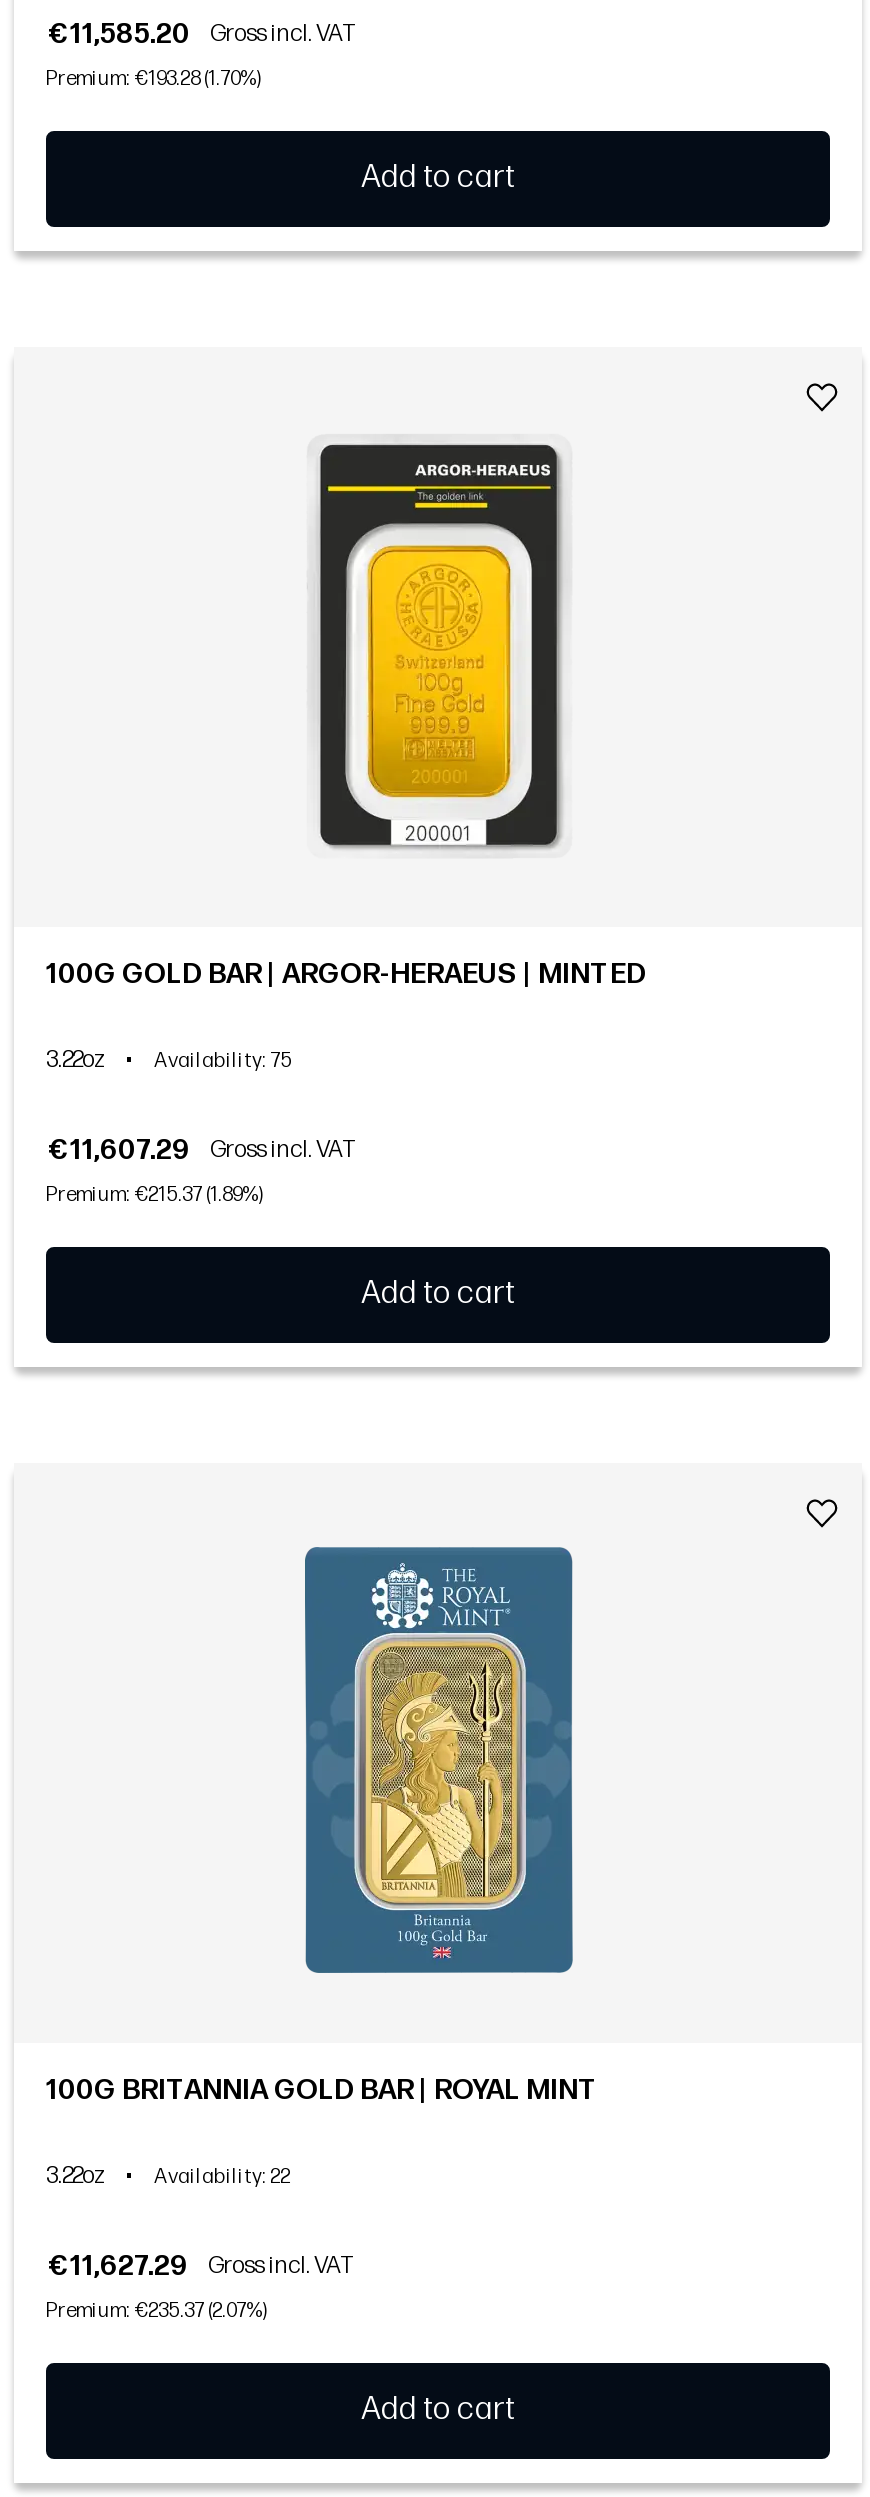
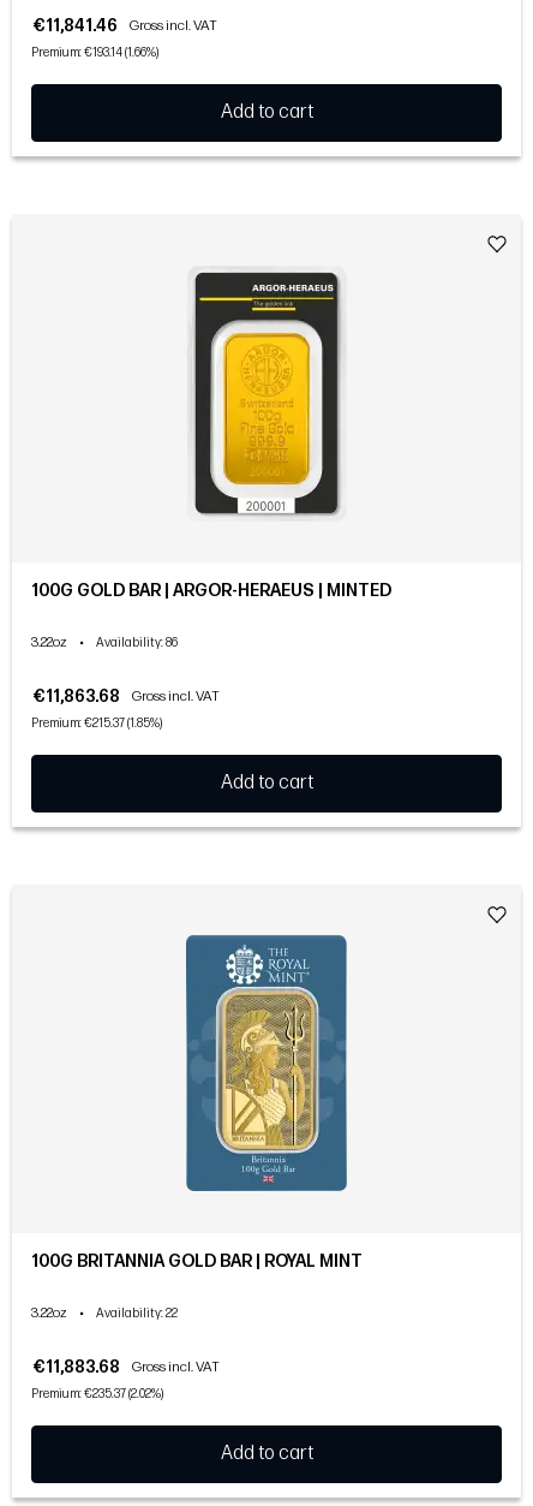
[48,17,356,51] €11,585.20 Gross incl. VAT -> [32,16,217,36] €11,841.46 Gross incl. VAT
[46,67,260,91] Premium: €193.28 (1.70%) -> [31,46,158,60] Premium: €193.14 (1.66%)
[154,1049,292,1073] Availability: 75 -> [96,636,178,650] Availability: 86
[48,1133,356,1167] €11,607.29 Gross incl. VAT -> [32,686,220,707] €11,863.68 Gross incl. VAT
[46,1183,262,1207] Premium: €215.37 (1.89%) -> [31,716,162,731] Premium: €215.37 (1.85%)
[48,2249,354,2283] €11,627.29 Gross incl. VAT -> [32,1357,220,1377] €11,883.68 Gross incl. VAT
[46,2299,266,2323] Premium: €235.37 (2.07%) -> [31,1387,163,1401] Premium: €235.37 (2.02%)

